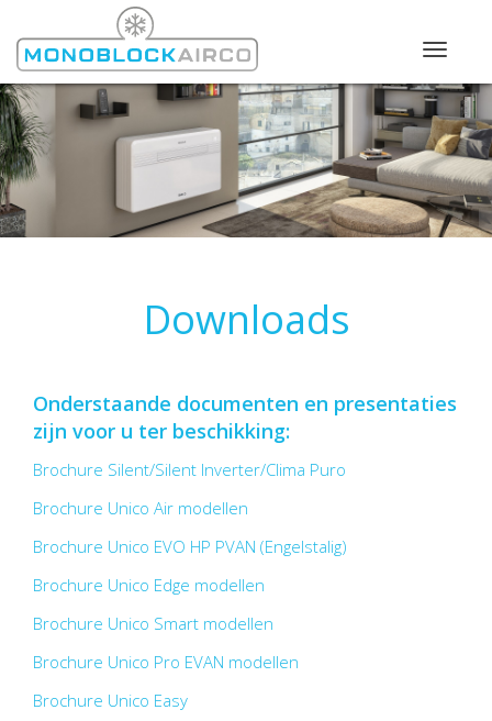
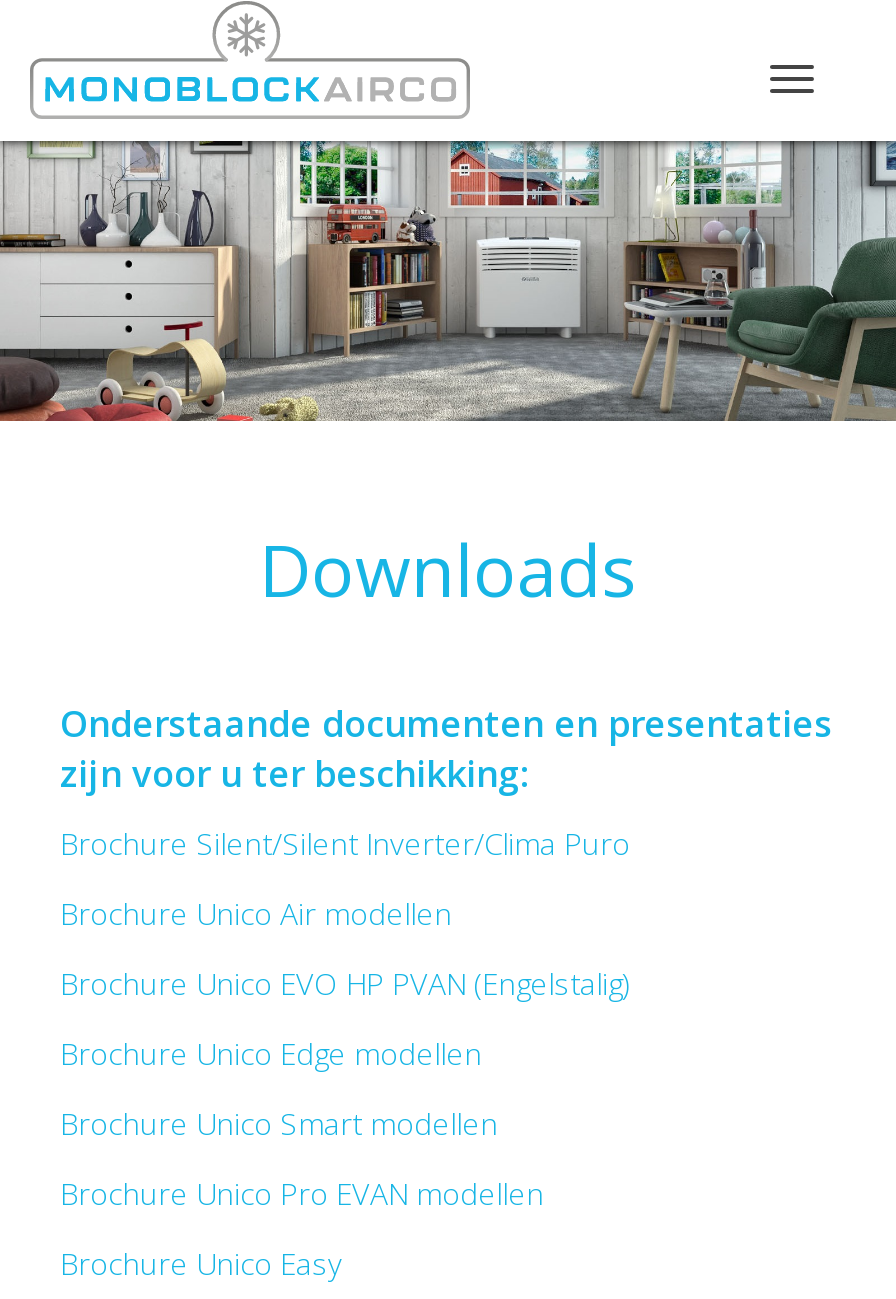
[3,82,489,239] [image] -> [6,139,890,423] [image]

